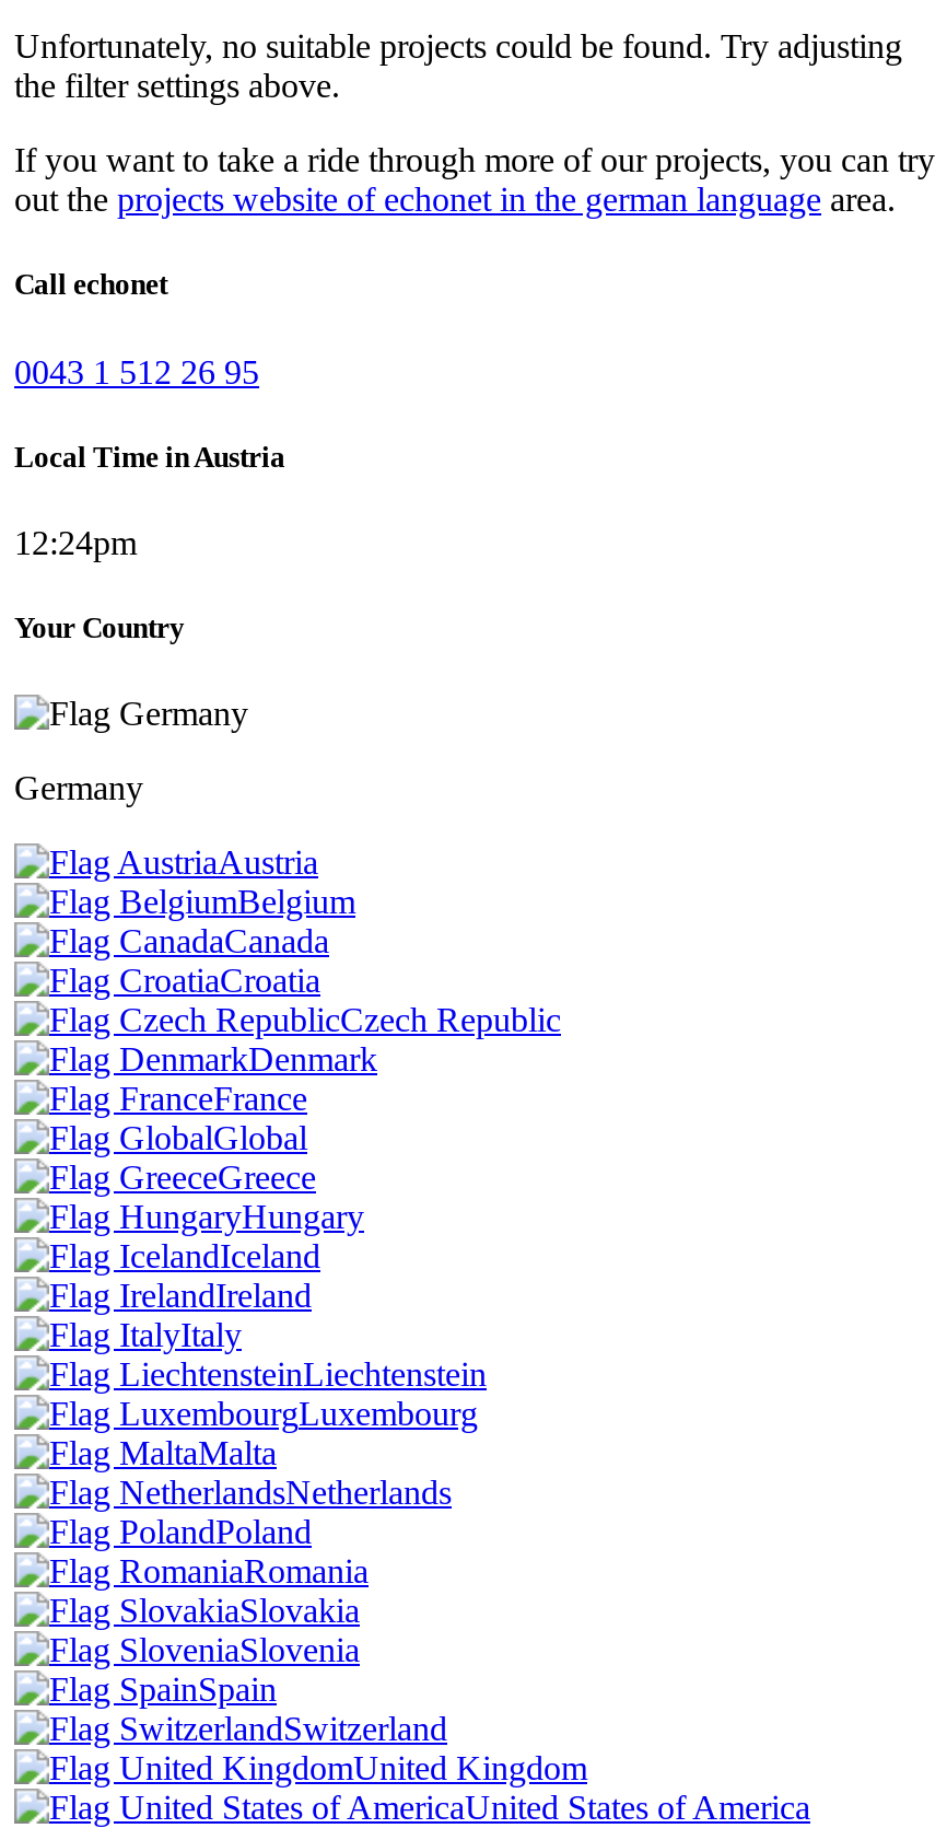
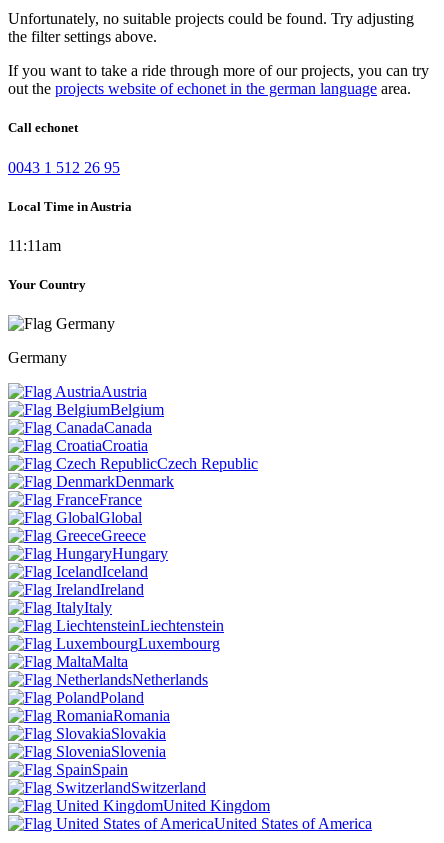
[14,524,137,561] 12:24pm -> [8,237,61,254] 11:11am

